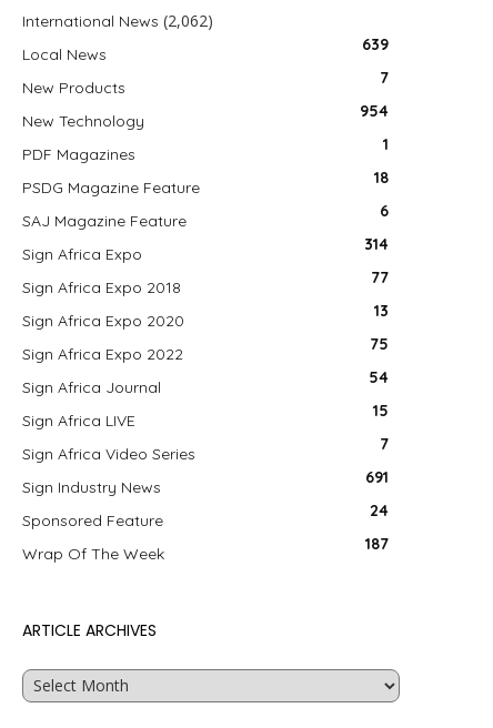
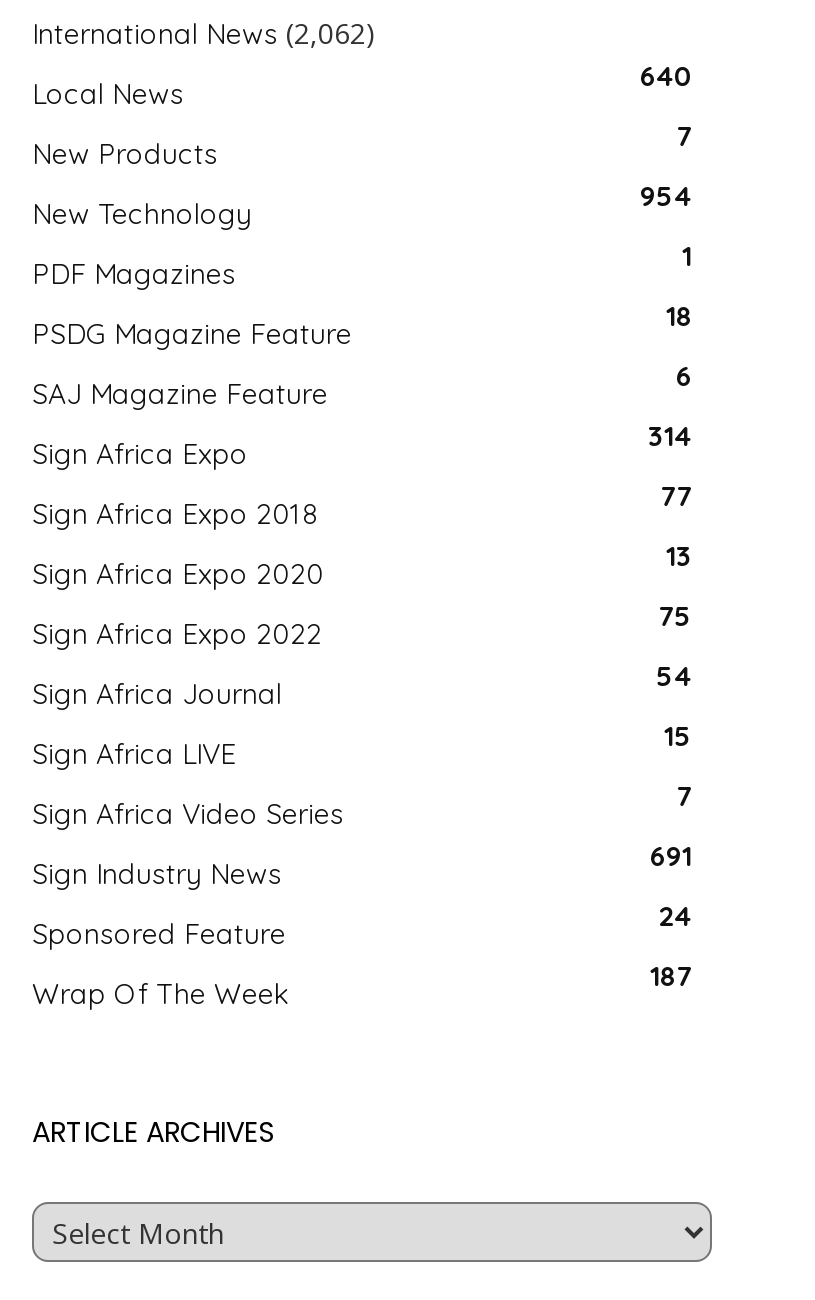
[362,34,389,54] 639 -> [640,59,692,95] 640

